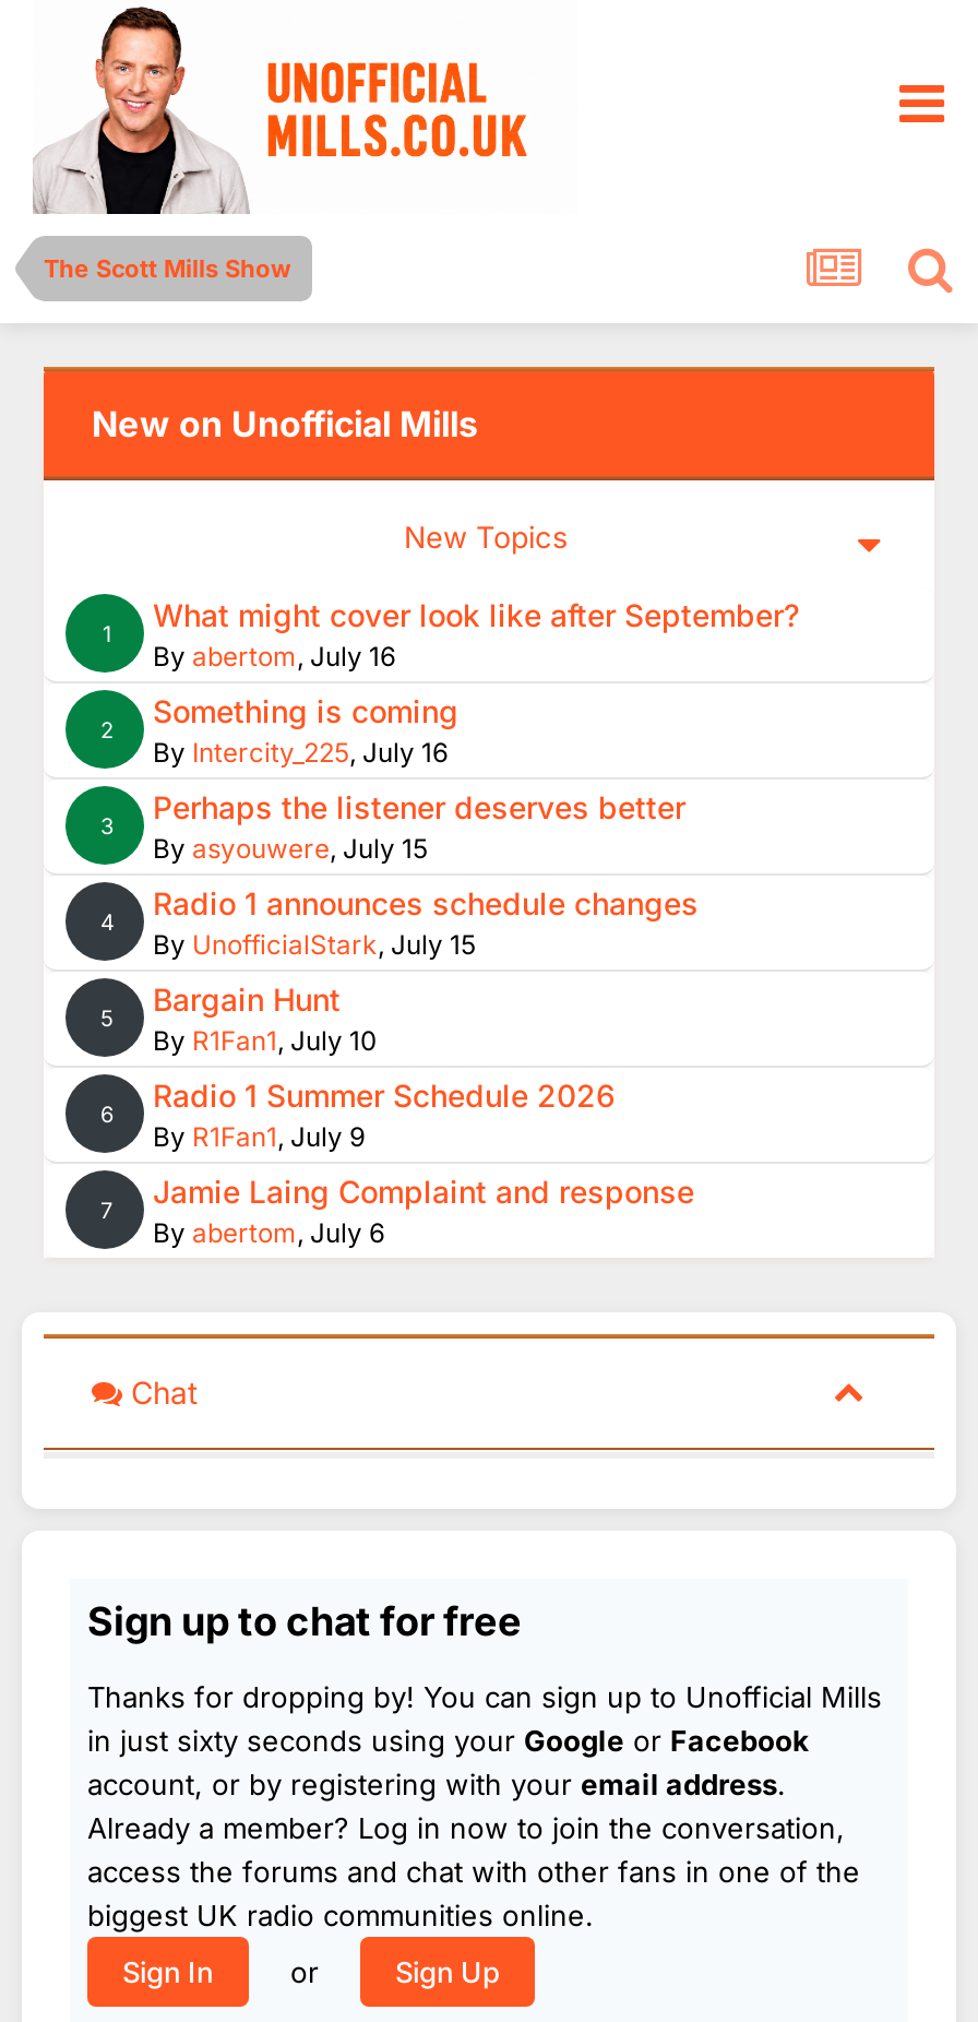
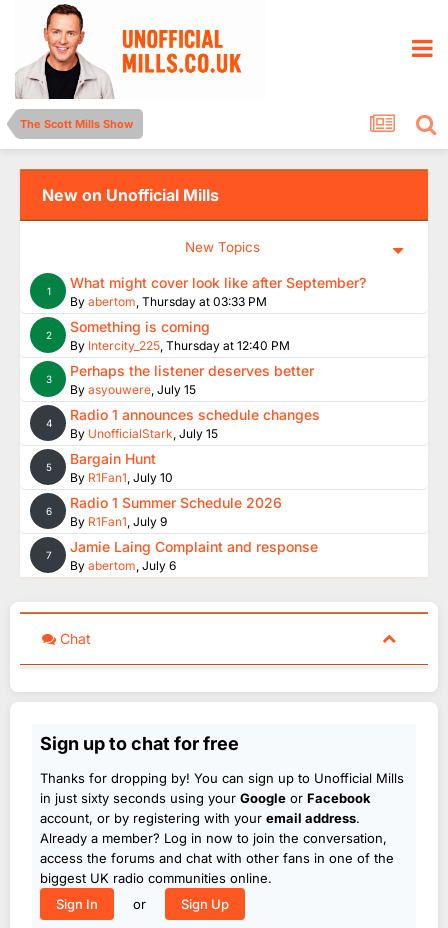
[153,640,395,673] By abertom, July 16 -> [70,294,267,309] By abertom, Thursday at 03:33 PM
[153,736,448,769] By Intercity_225, July 16 -> [70,338,290,353] By Intercity_225, Thursday at 12:40 PM

